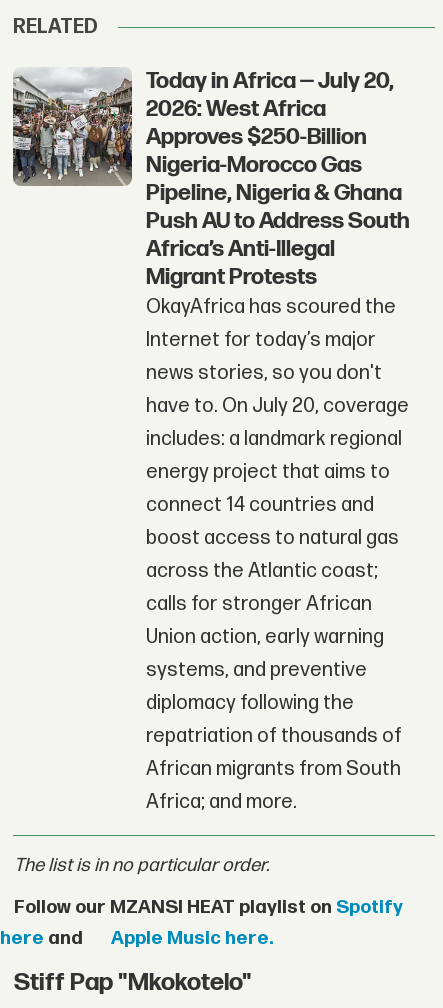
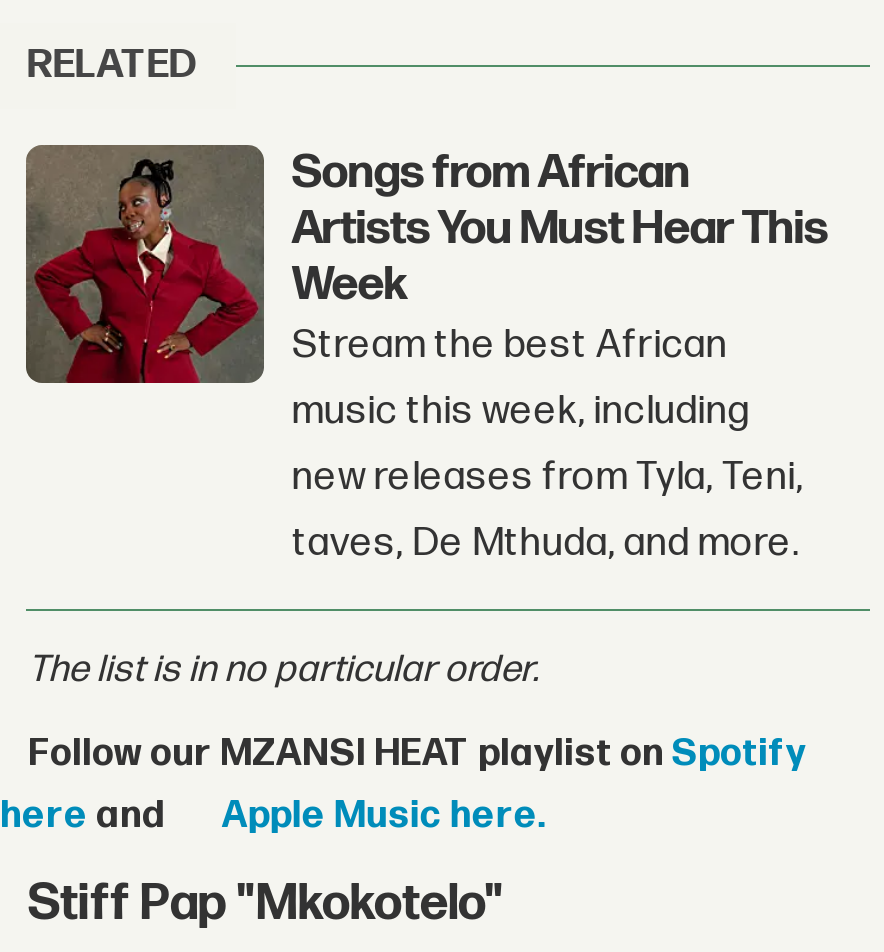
[13,67,410,814] [image] | Today in Africa — July 20, | 2026: West Africa | Approves $250-Billion | Nigeria-Morocco Gas | Pipeline, Nigeria & Ghana | Push AU to Address South | Africa’s Anti-Illegal | Migrant Protests | OkayAfrica has scoured the | Internet for today’s major | news stories, so you don't | have to. On July 20, coverage | includes: a landmark regional | energy project that aims to | connect 14 countries and | boost access to natural gas | across the Atlantic coast; | calls for stronger African | Union action, early warning | systems, and preventive | diplomacy following the | repatriation of thousands of | African migrants from South | Africa; and more. -> [26,143,828,567] [image] | Songs from African | Artists You Must Hear This | Week | Stream the best African | music this week, including | new releases from Tyla, Teni, | taves, De Mthuda, and more.

